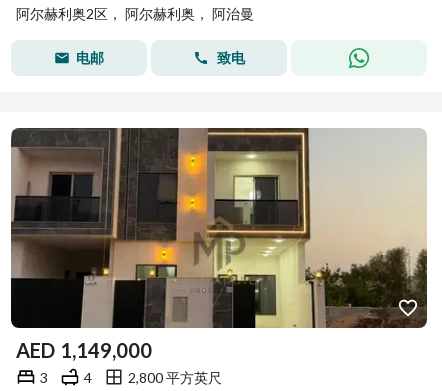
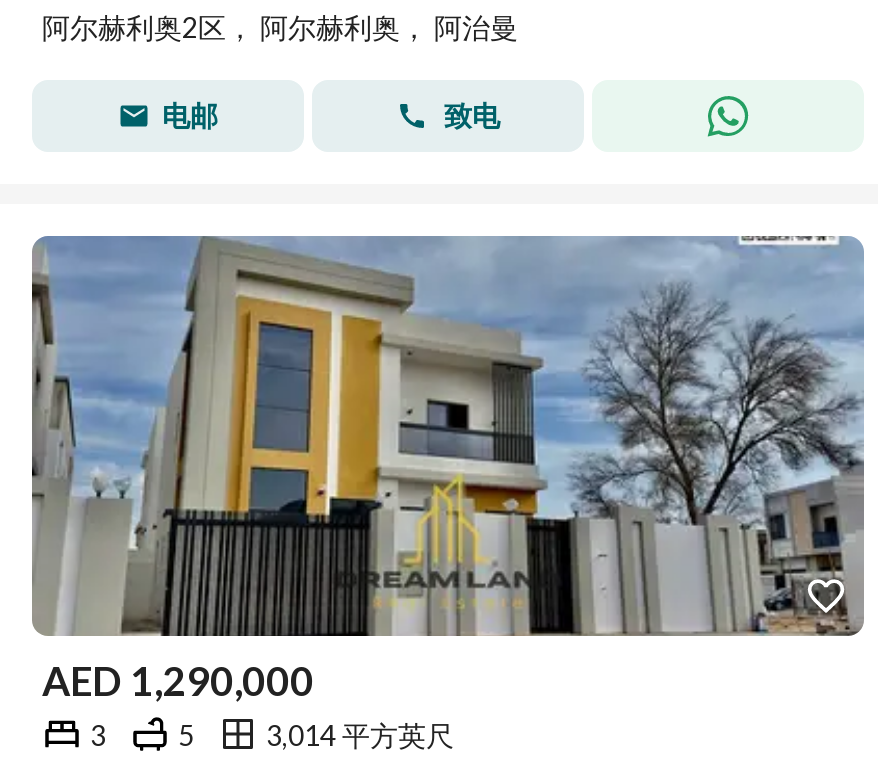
[11,127,427,362] [image] | AED 1,149,000 -> [32,234,864,704] [image] | AED 1,290,000
[84,368,92,385] 4 -> [178,717,194,751] 5
[128,368,222,385] 2,800 平方英尺 -> [266,717,454,751] 3,014 平方英尺

